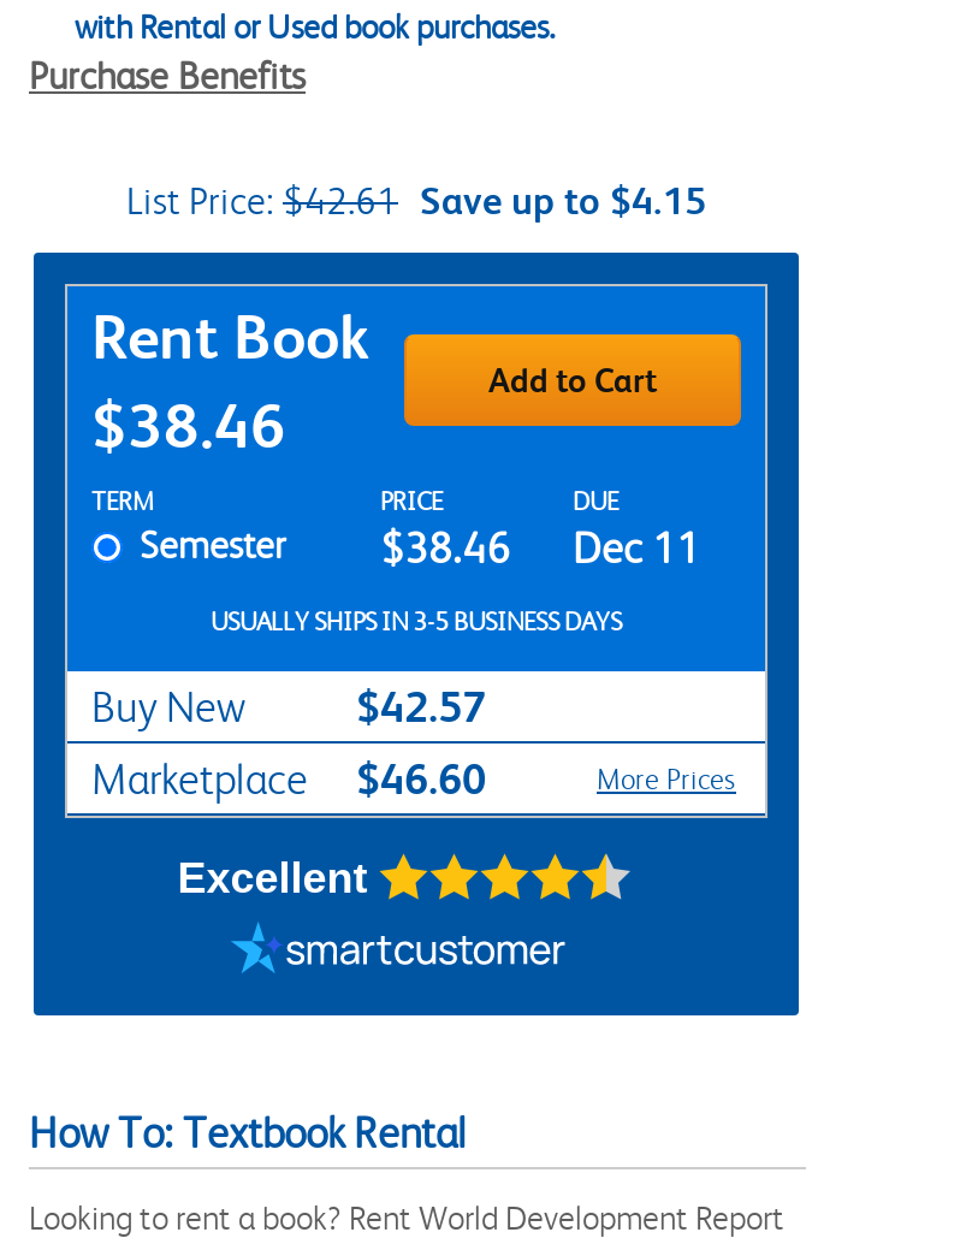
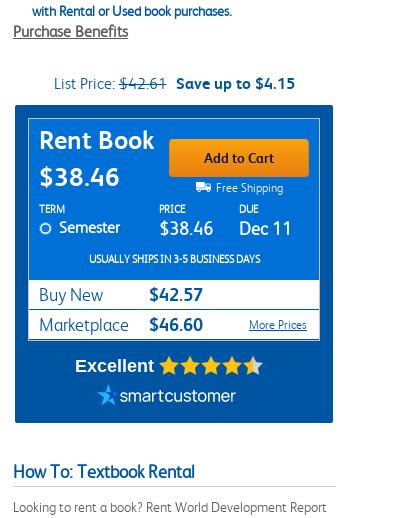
none -> [212,181,282,195] Free Shipping

